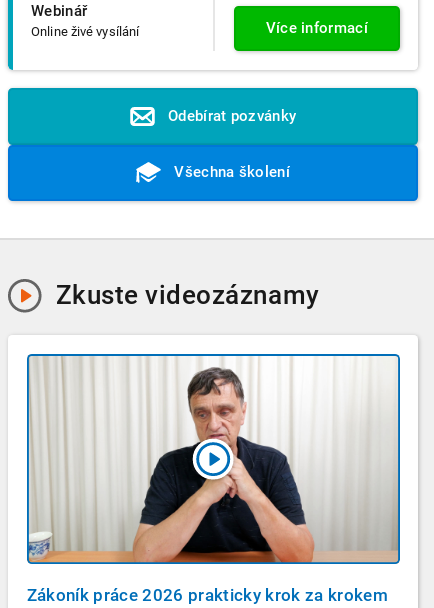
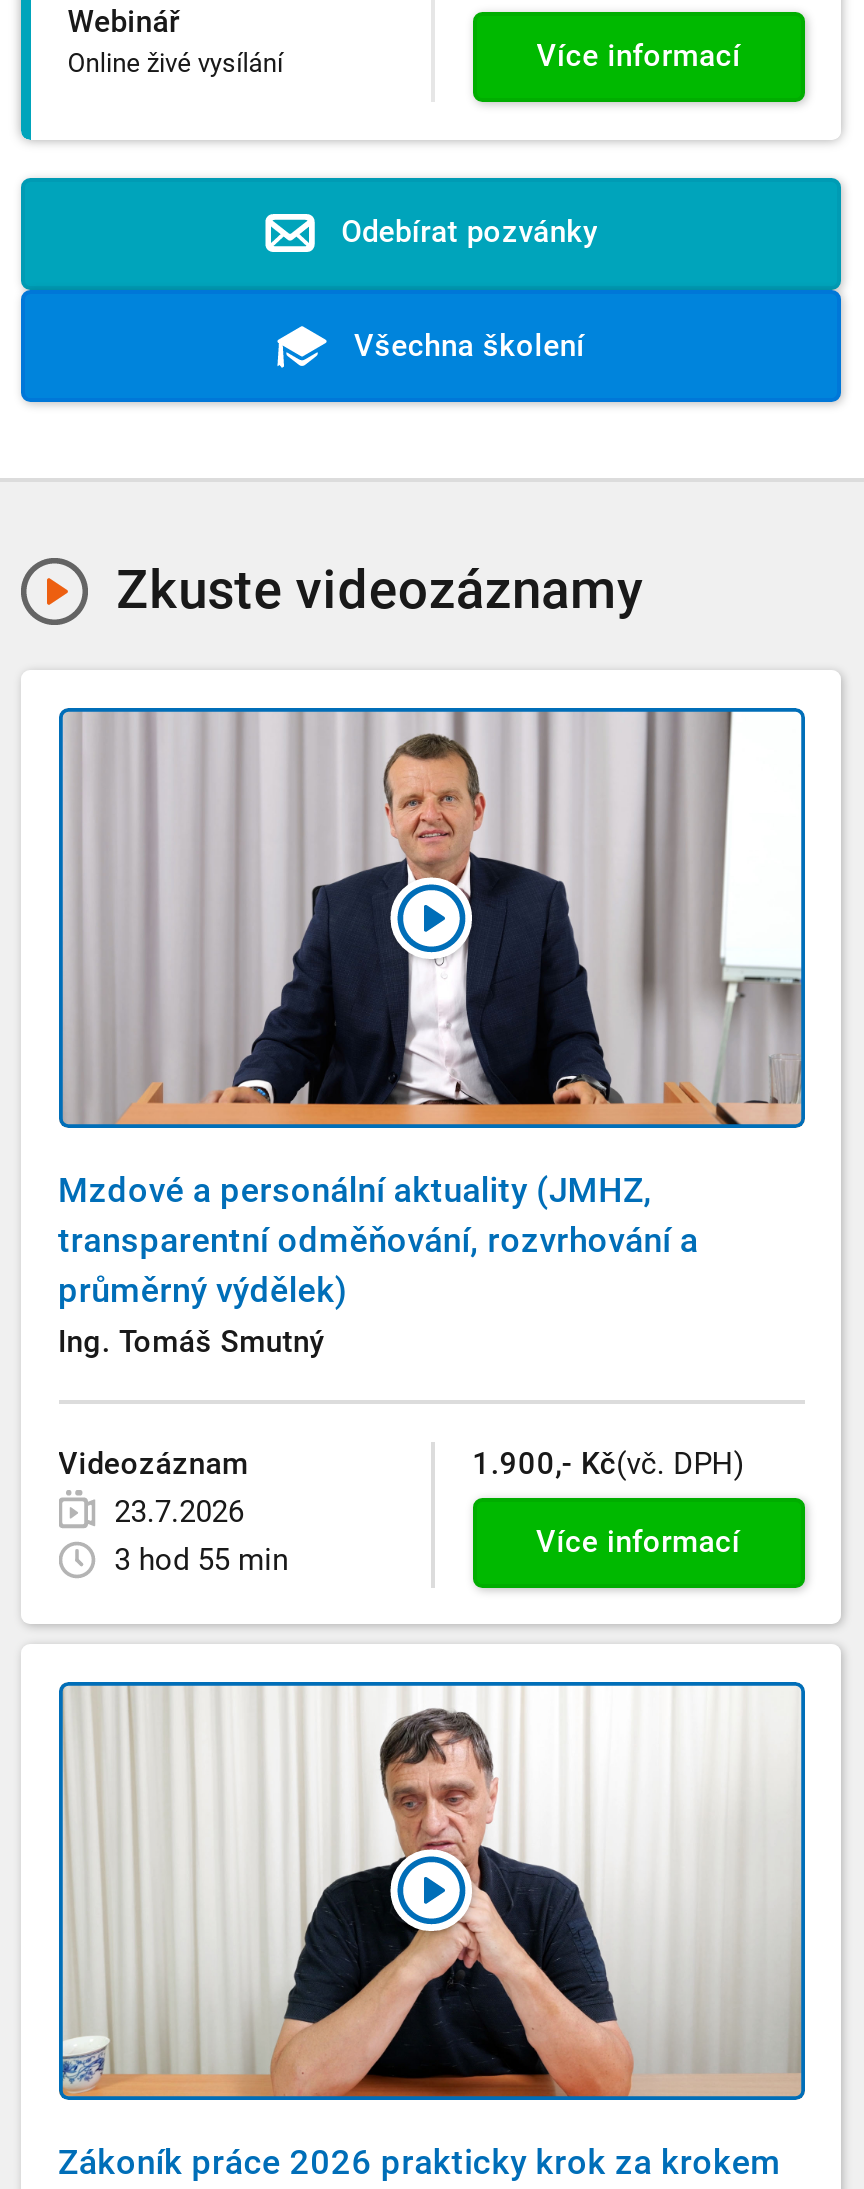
none -> [58,710,801,1577] [image] | Mzdové a personální aktuality (JMHZ, | transparentní odměňování, rozvrhování a | průměrný výdělek) | Ing. Tomáš Smutný | Videozáznam | 23.7.2026 | 3 hod 55 min
none -> [472,1446,744,1559] 1.900,- Kč(vč. DPH) | Více informací

